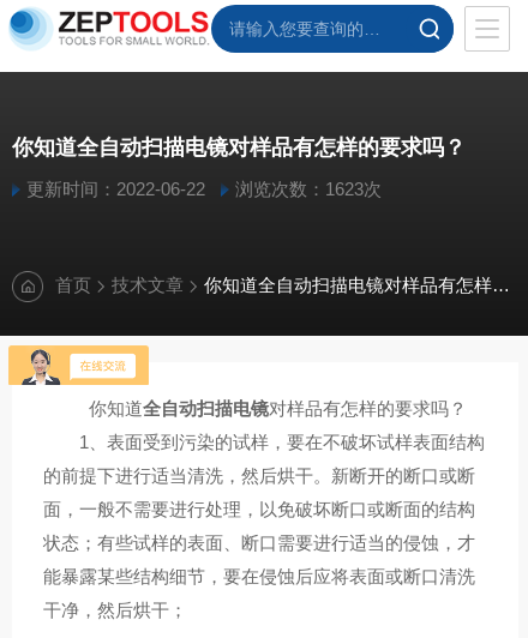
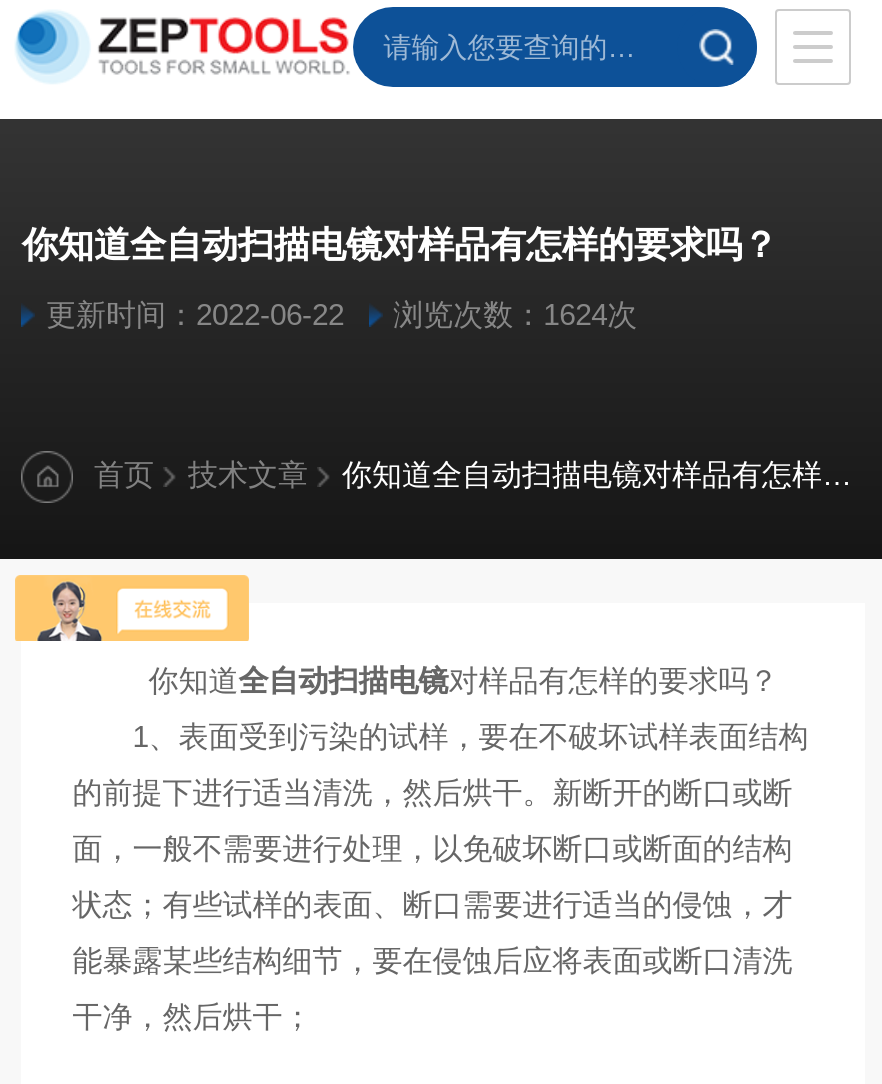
[27,179,382,199] 更新时间：2022-06-22 浏览次数：1623次 -> [46,297,637,331] 更新时间：2022-06-22 浏览次数：1624次

